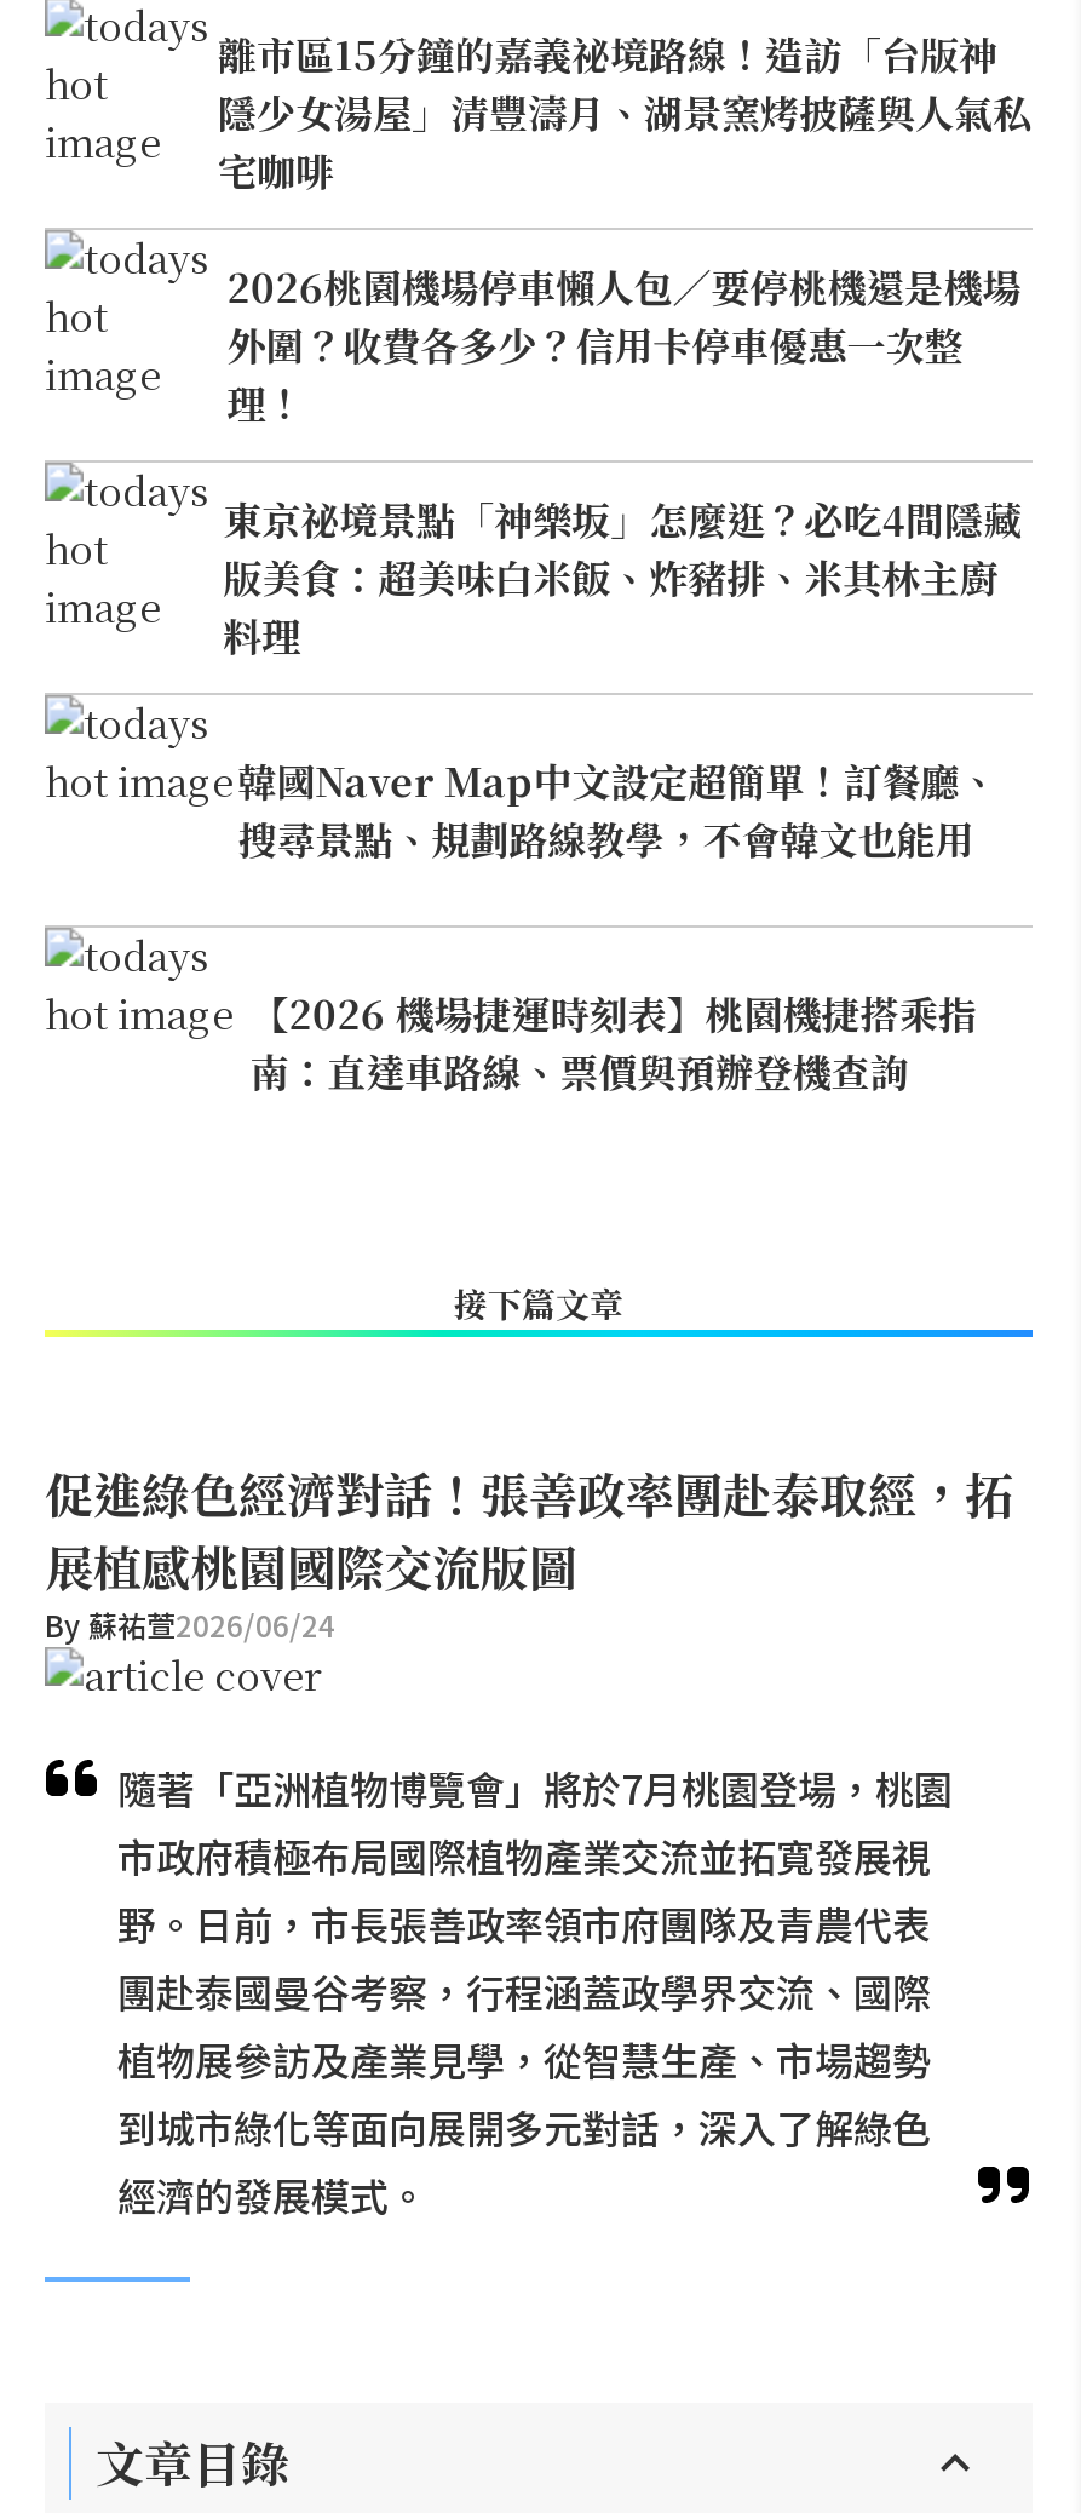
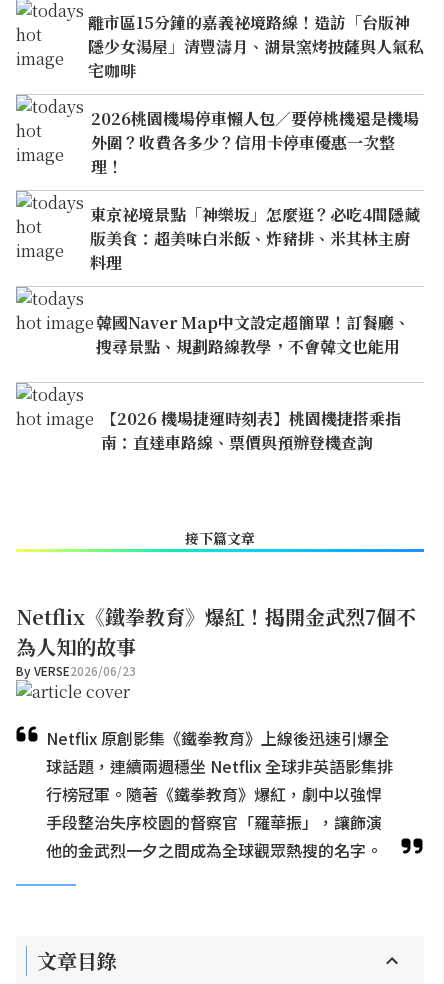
[45,1458,1013,1645] 促進綠色經濟對話！張善政率團赴泰取經，拓 | 展植感桃園國際交流版圖 | By 蘇祐萱2026/06/24 -> [16,602,416,679] Netflix《鐵拳教育》爆紅！揭開金武烈7個不 | 為人知的故事 | By VERSE2026/06/23
[117,1758,953,2224] 隨著「亞洲植物博覽會」將於7月桃園登場，桃園 | 市政府積極布局國際植物產業交流並拓寬發展視 | 野。日前，市長張善政率領市府團隊及青農代表 | 團赴泰國曼谷考察，行程涵蓋政學界交流、國際 | 植物展參訪及產業見學，從智慧生產、市場趨勢 | 到城市綠化等面向展開多元對話，深入了解綠色 | 經濟的發展模式。 -> [46,726,393,862] Netflix 原創影集《鐵拳教育》上線後迅速引爆全 | 球話題，連續兩週穩坐 Netflix 全球非英語影集排 | 行榜冠軍。隨著《鐵拳教育》爆紅，劇中以強悍 | 手段整治失序校園的督察官「羅華振」，讓飾演 | 他的金武烈一夕之間成為全球觀眾熱搜的名字。

